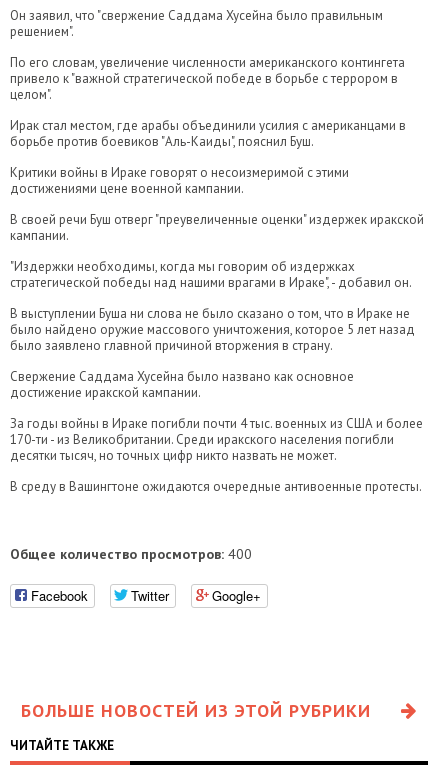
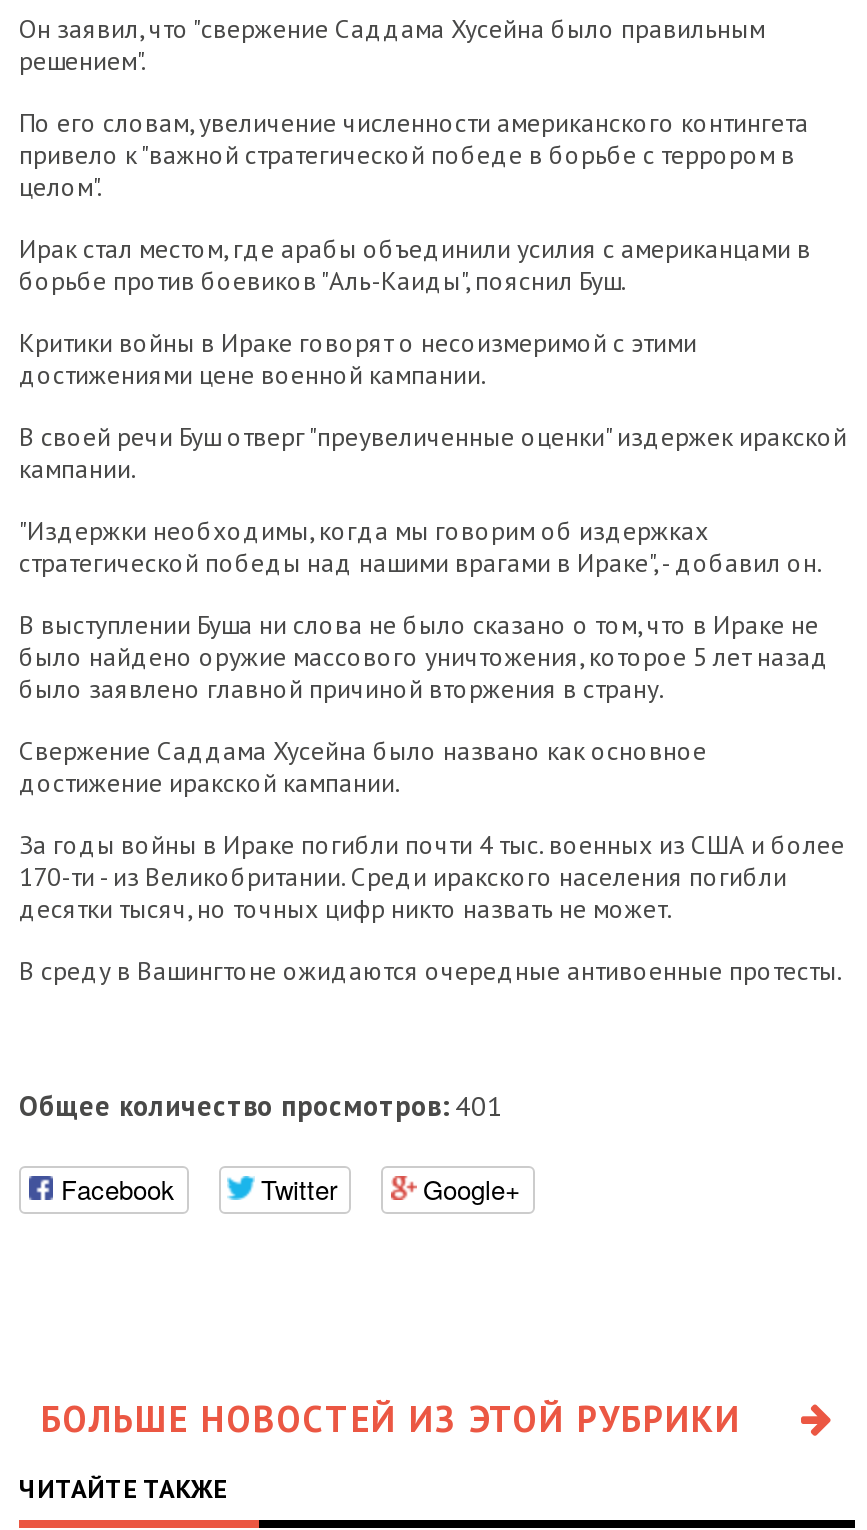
[10,545,252,563] Общее количество просмотров: 400 -> [19,1088,503,1124] Общее количество просмотров: 401

